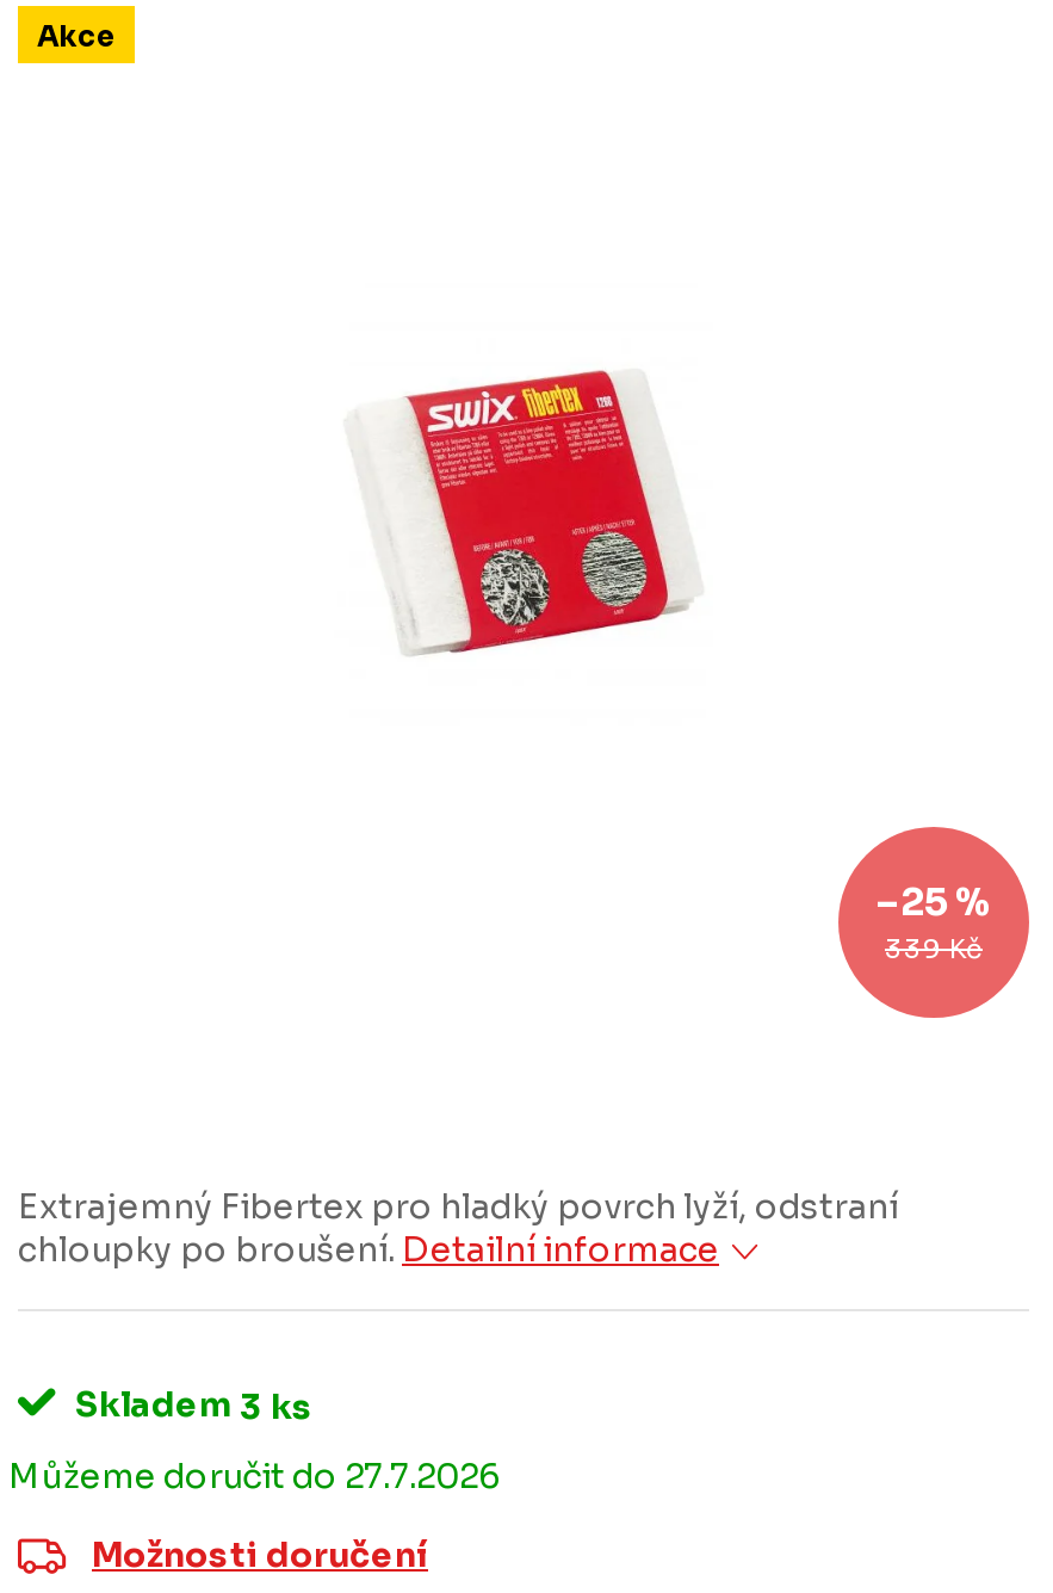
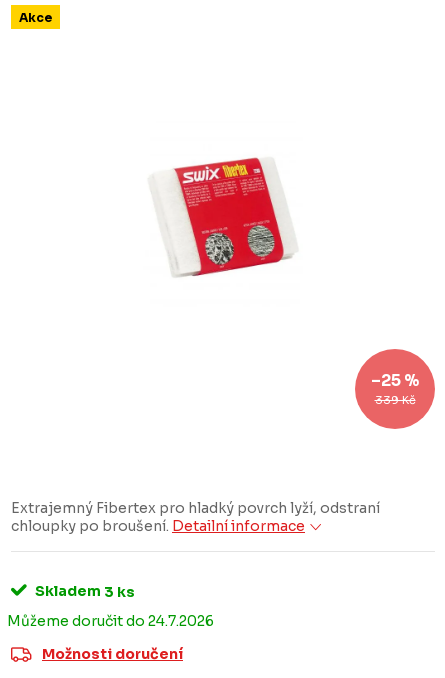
[345,1455,500,1498] 27.7.2026 -> [148,612,214,630] 24.7.2026

